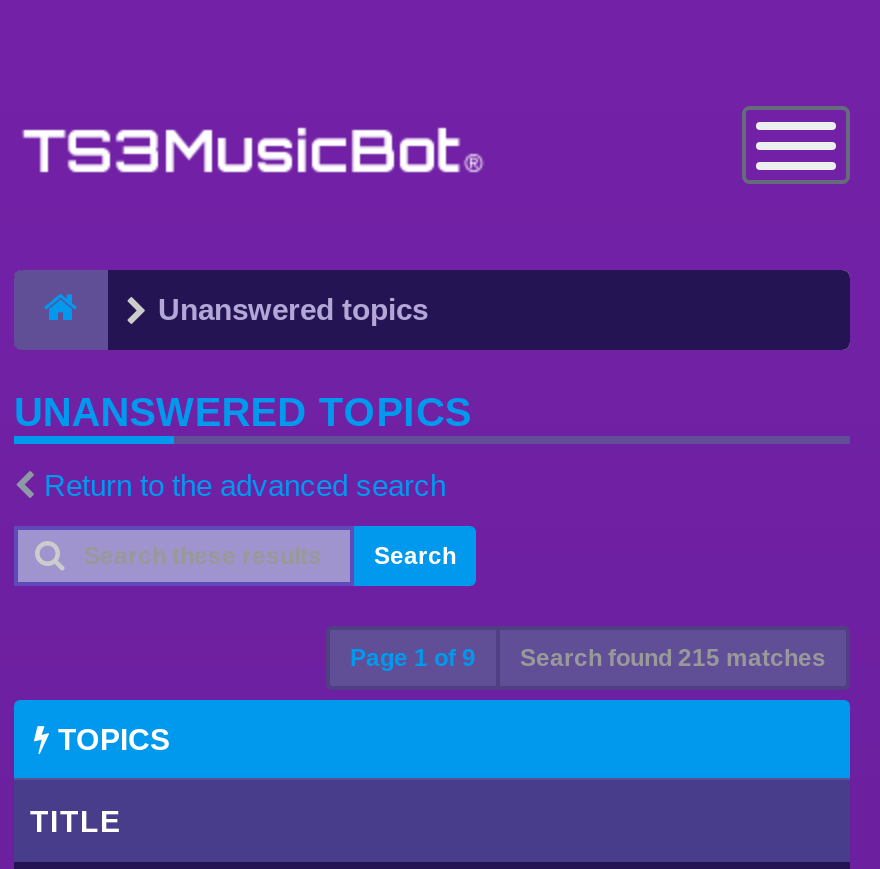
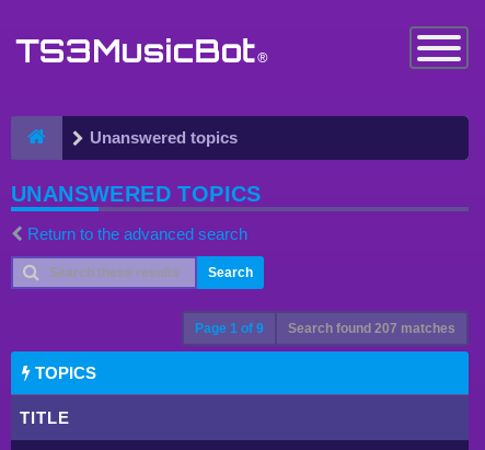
[520,644,826,672] Search found 215 matches -> [288,321,455,336] Search found 207 matches

